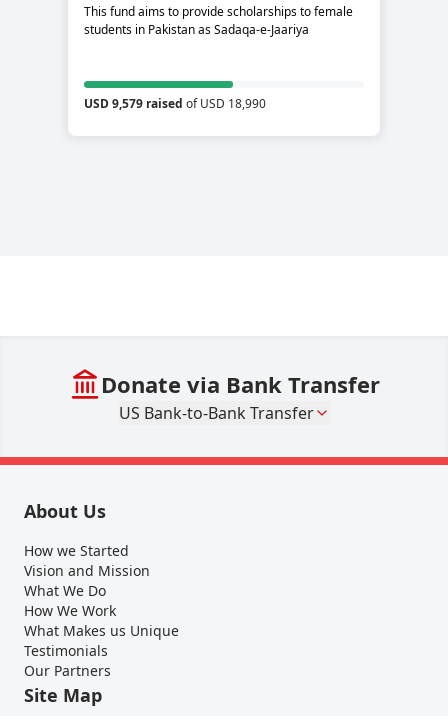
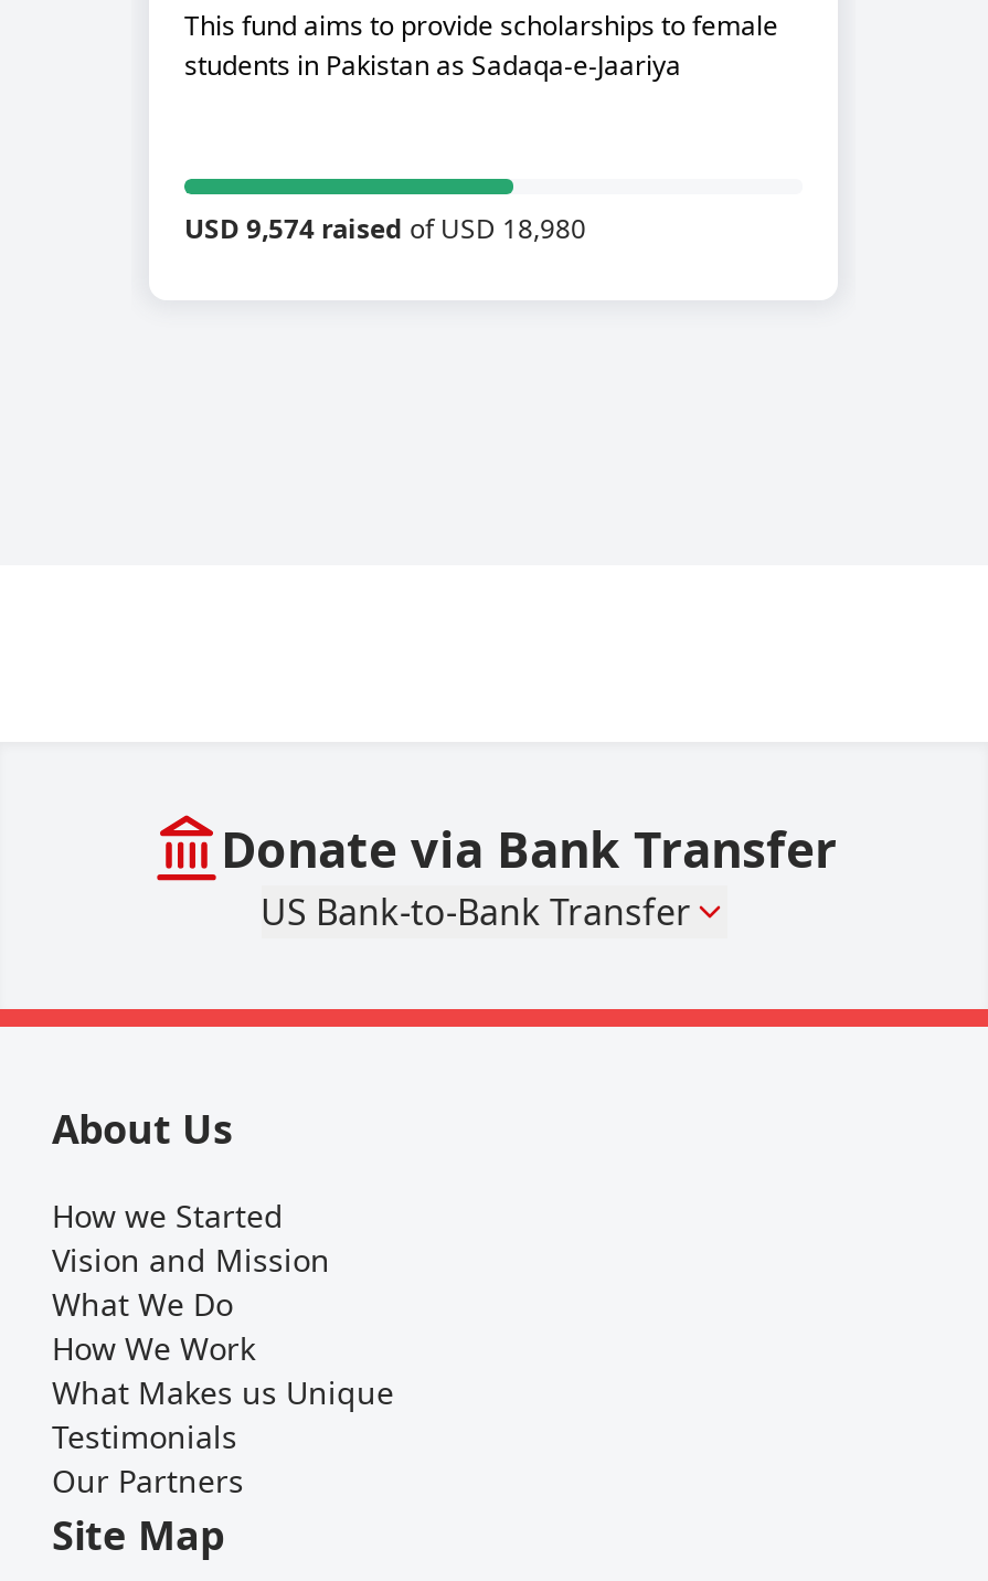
[84,95,266,112] USD 9,579 raised of USD 18,990 -> [184,209,586,247] USD 9,574 raised of USD 18,980

